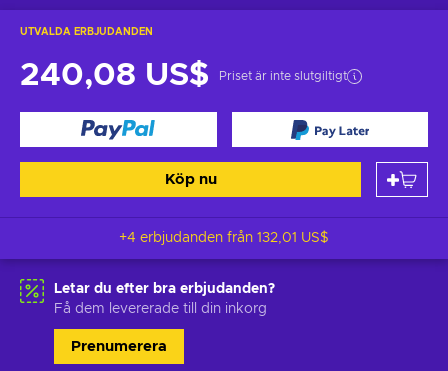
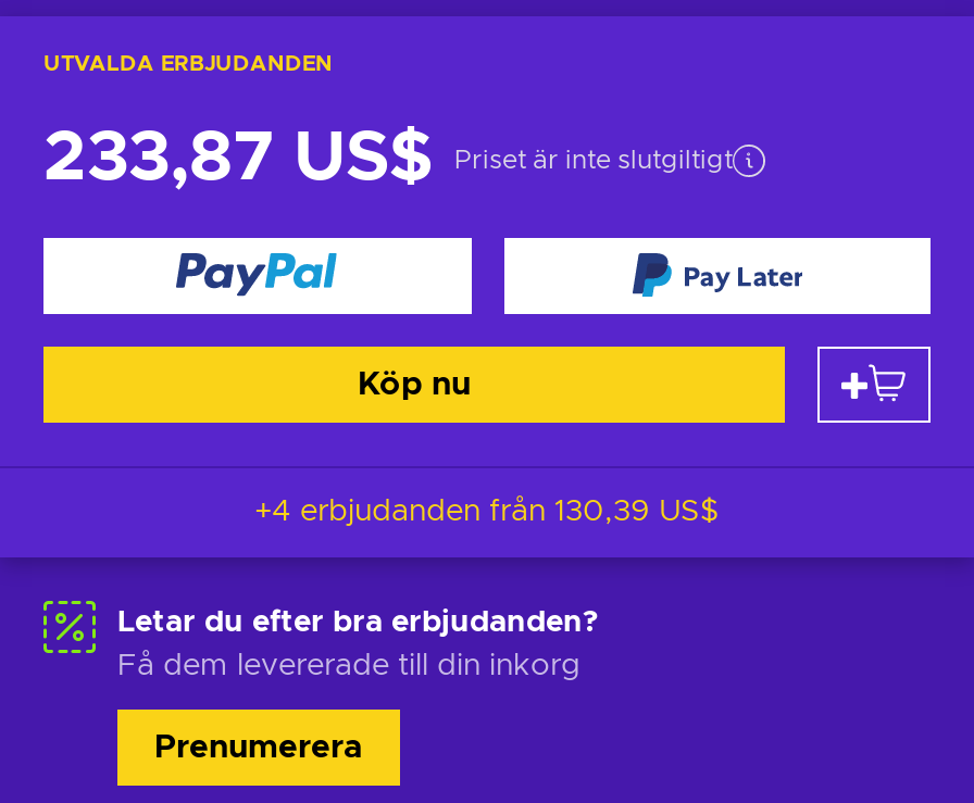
[20,60,347,92] 240,08 US$ Priset är inte slutgiltigt -> [43,124,733,193] 233,87 US$ Priset är inte slutgiltigt
[119,231,329,245] +4 erbjudanden från 132,01 US$ -> [254,495,720,526] +4 erbjudanden från 130,39 US$

